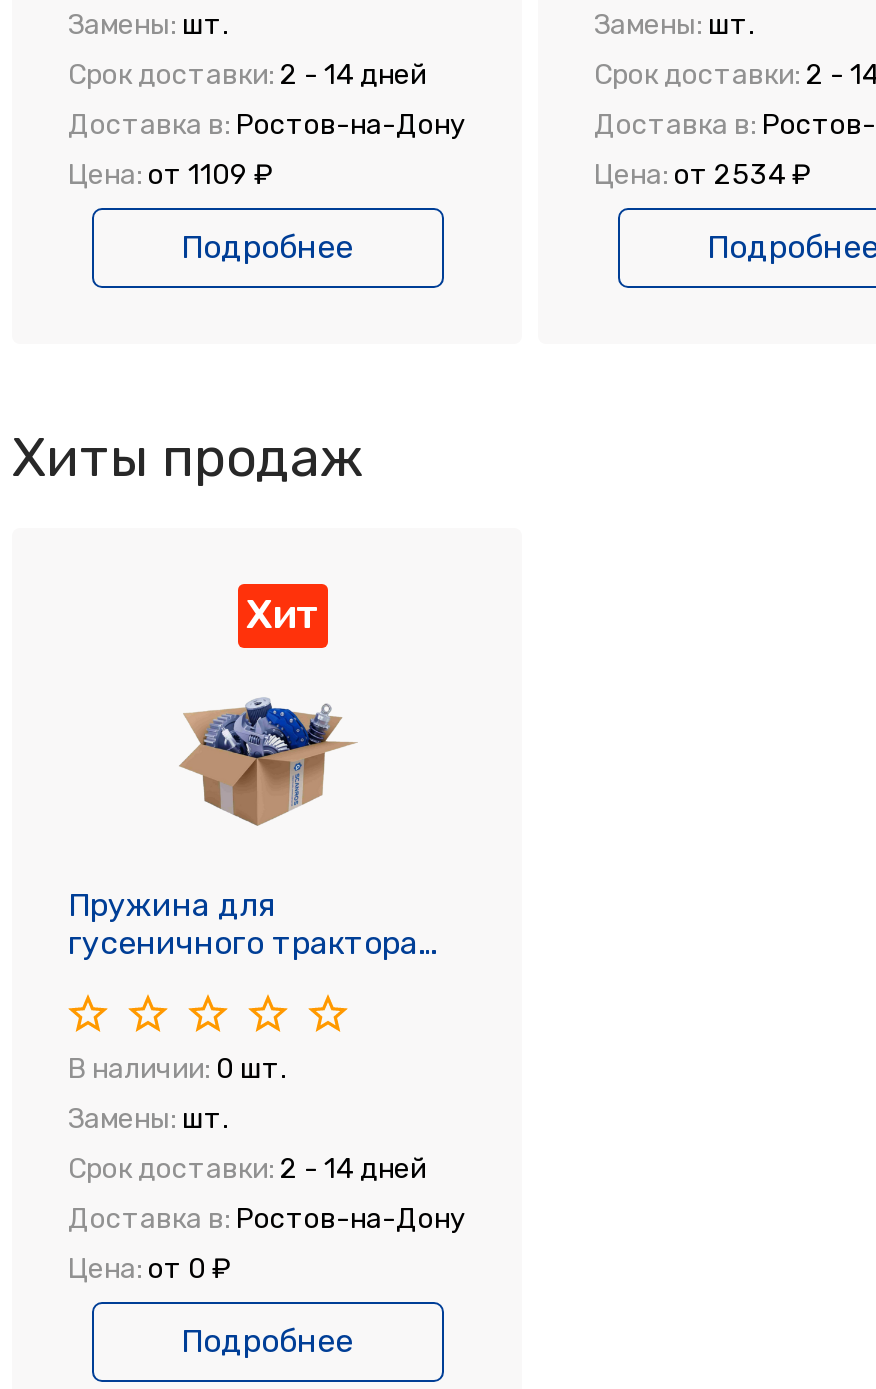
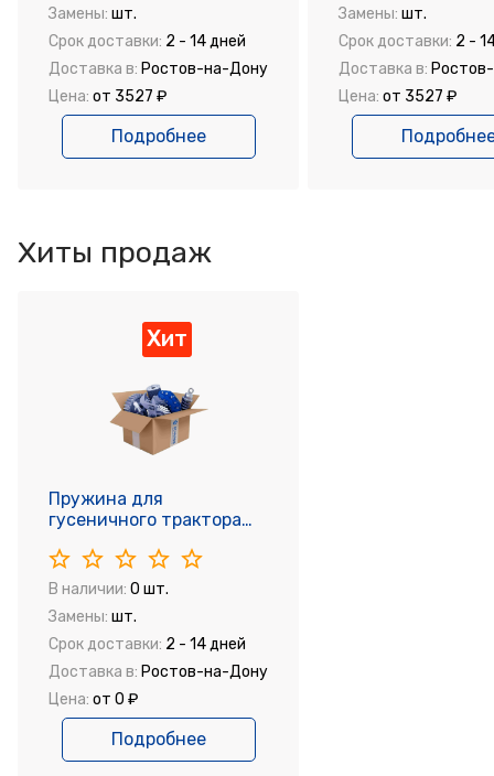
[68,158,272,192] Цена: от 1109 ₽ -> [49,87,167,106] Цена: от 3527 ₽
[594,158,810,192] Цена: от 2534 ₽ -> [339,87,457,106] Цена: от 3527 ₽

